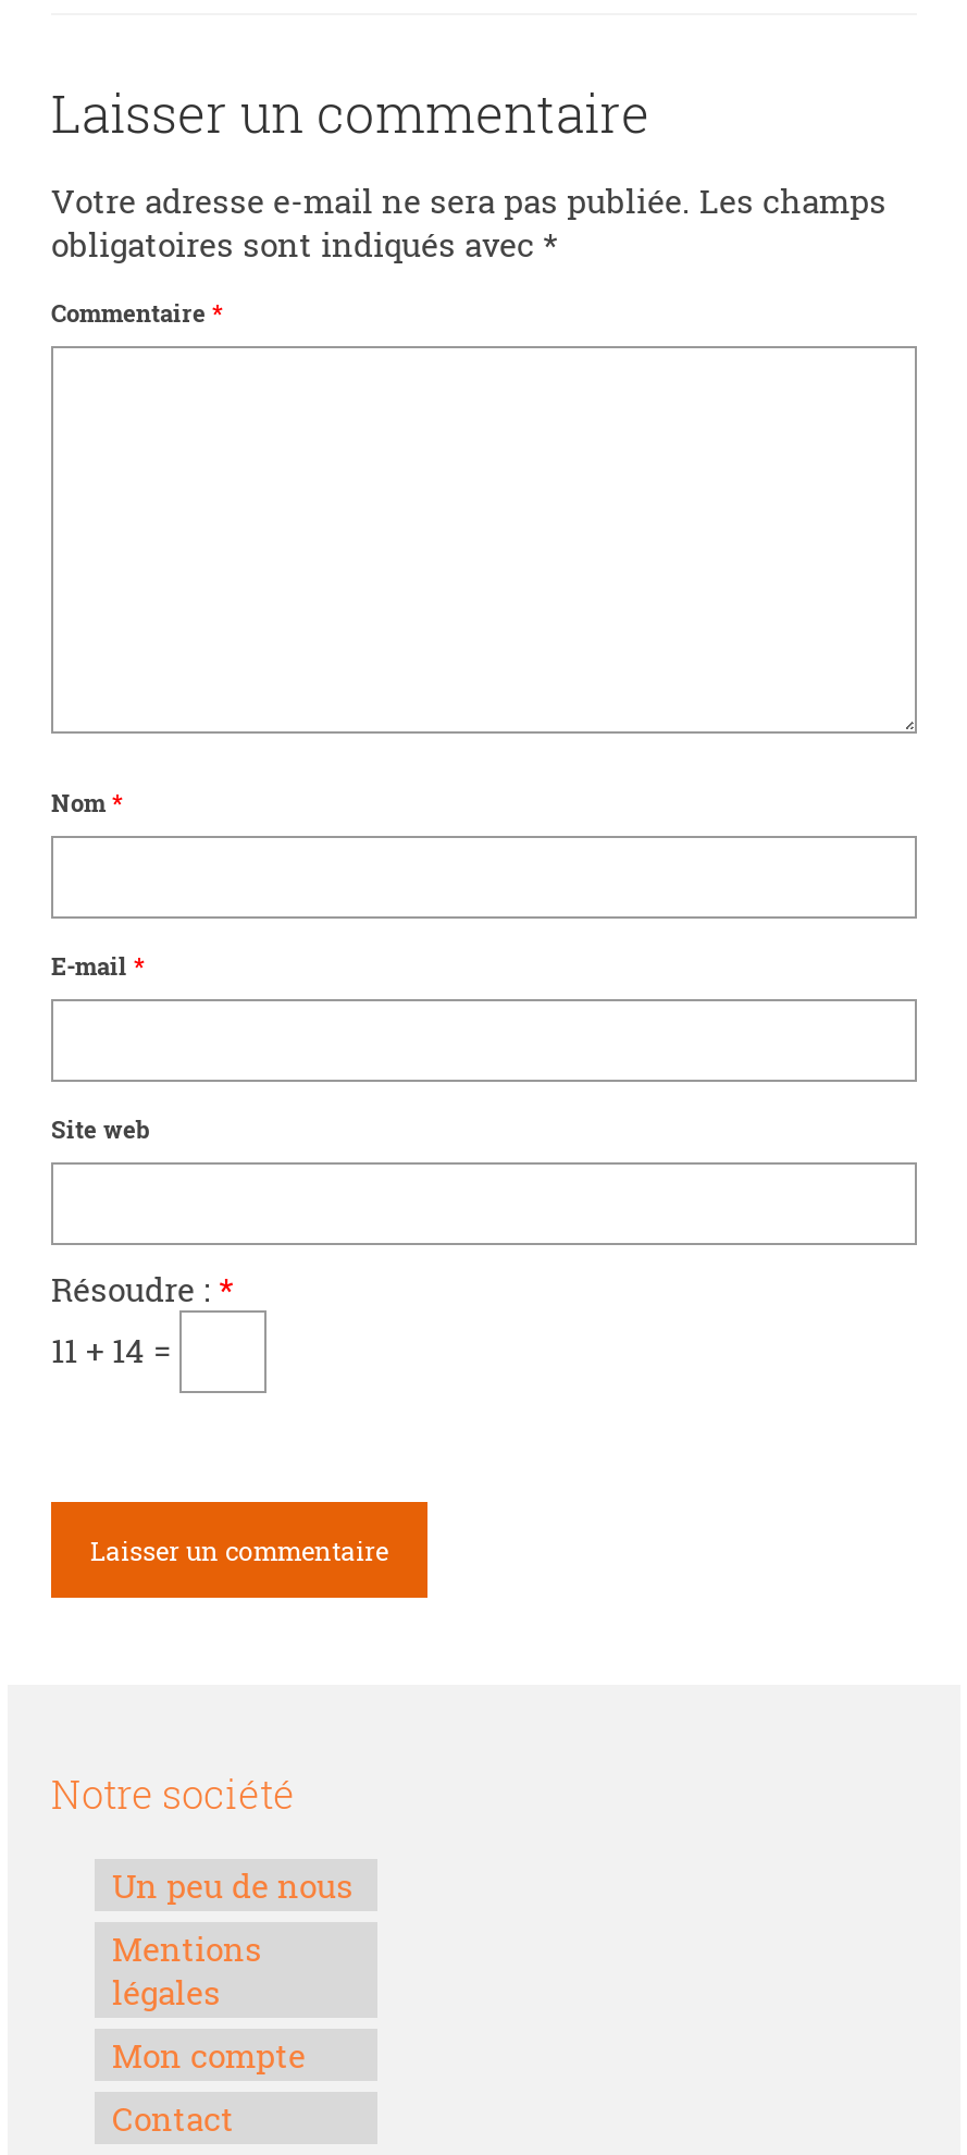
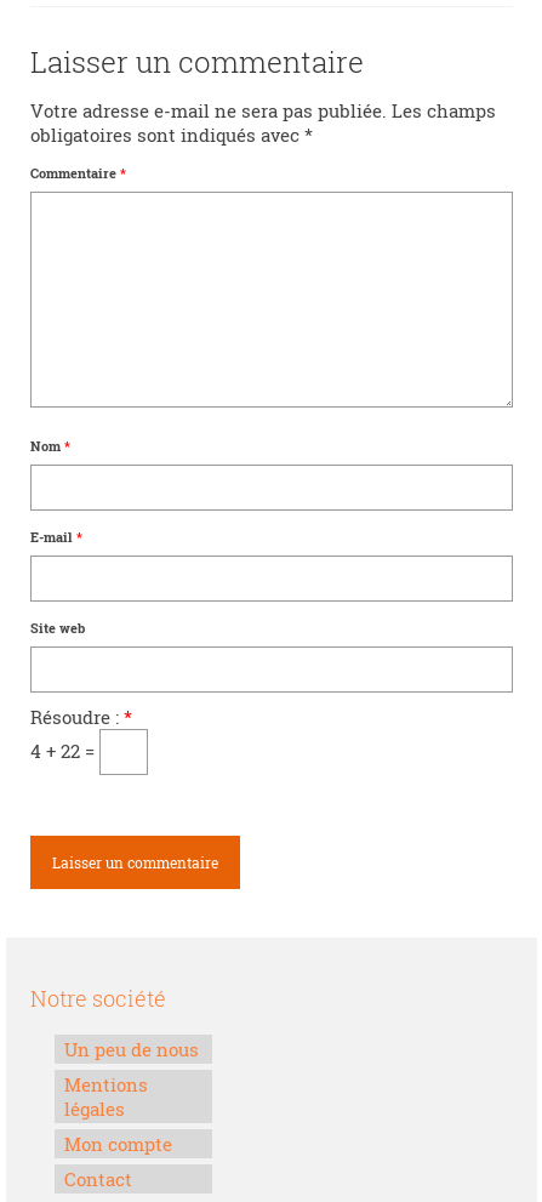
[51,1329,179,1372] 11 + 14 = -> [30,738,99,762] 4 + 22 =

